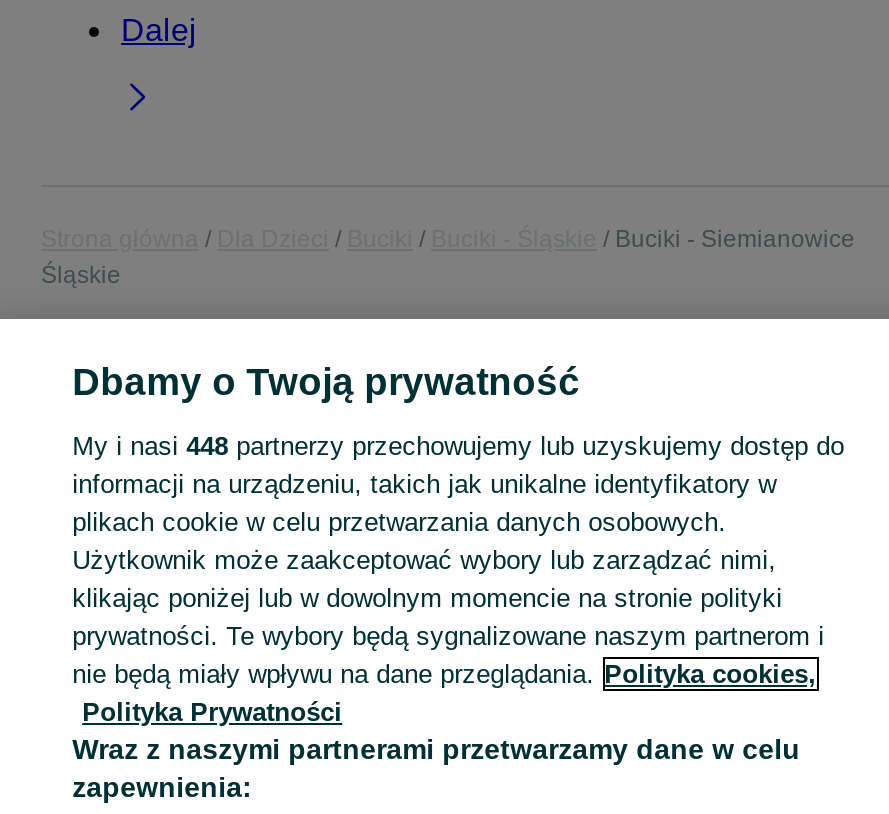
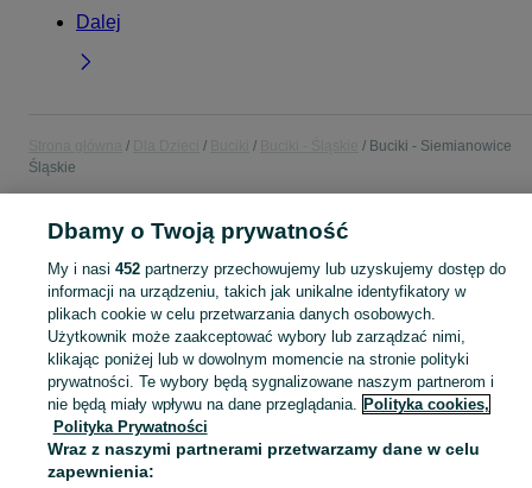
[72,431,844,461] My i nasi 448 partnerzy przechowujemy lub uzyskujemy dostęp do -> [47,260,505,278] My i nasi 452 partnerzy przechowujemy lub uzyskujemy dostęp do

